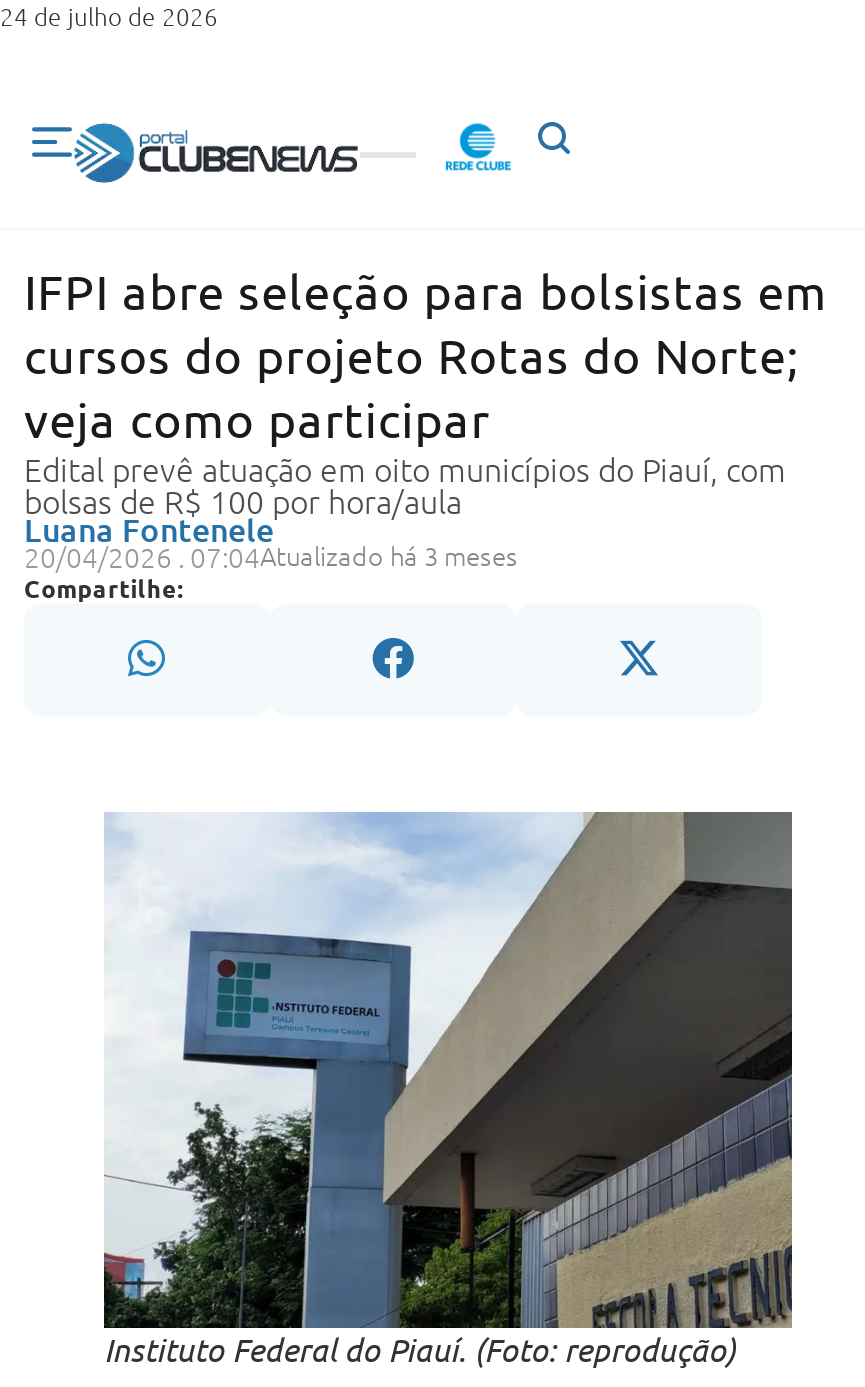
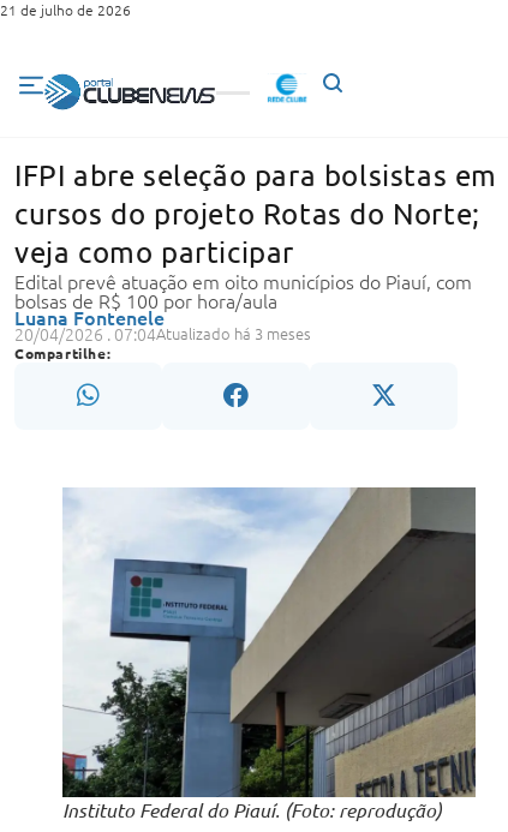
[0,0,218,32] 24 de julho de 2026 -> [0,0,131,19] 21 de julho de 2026

